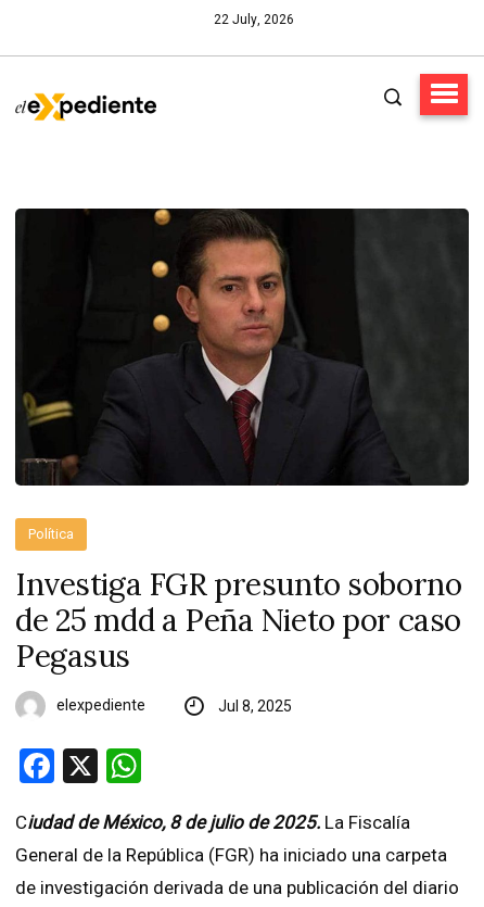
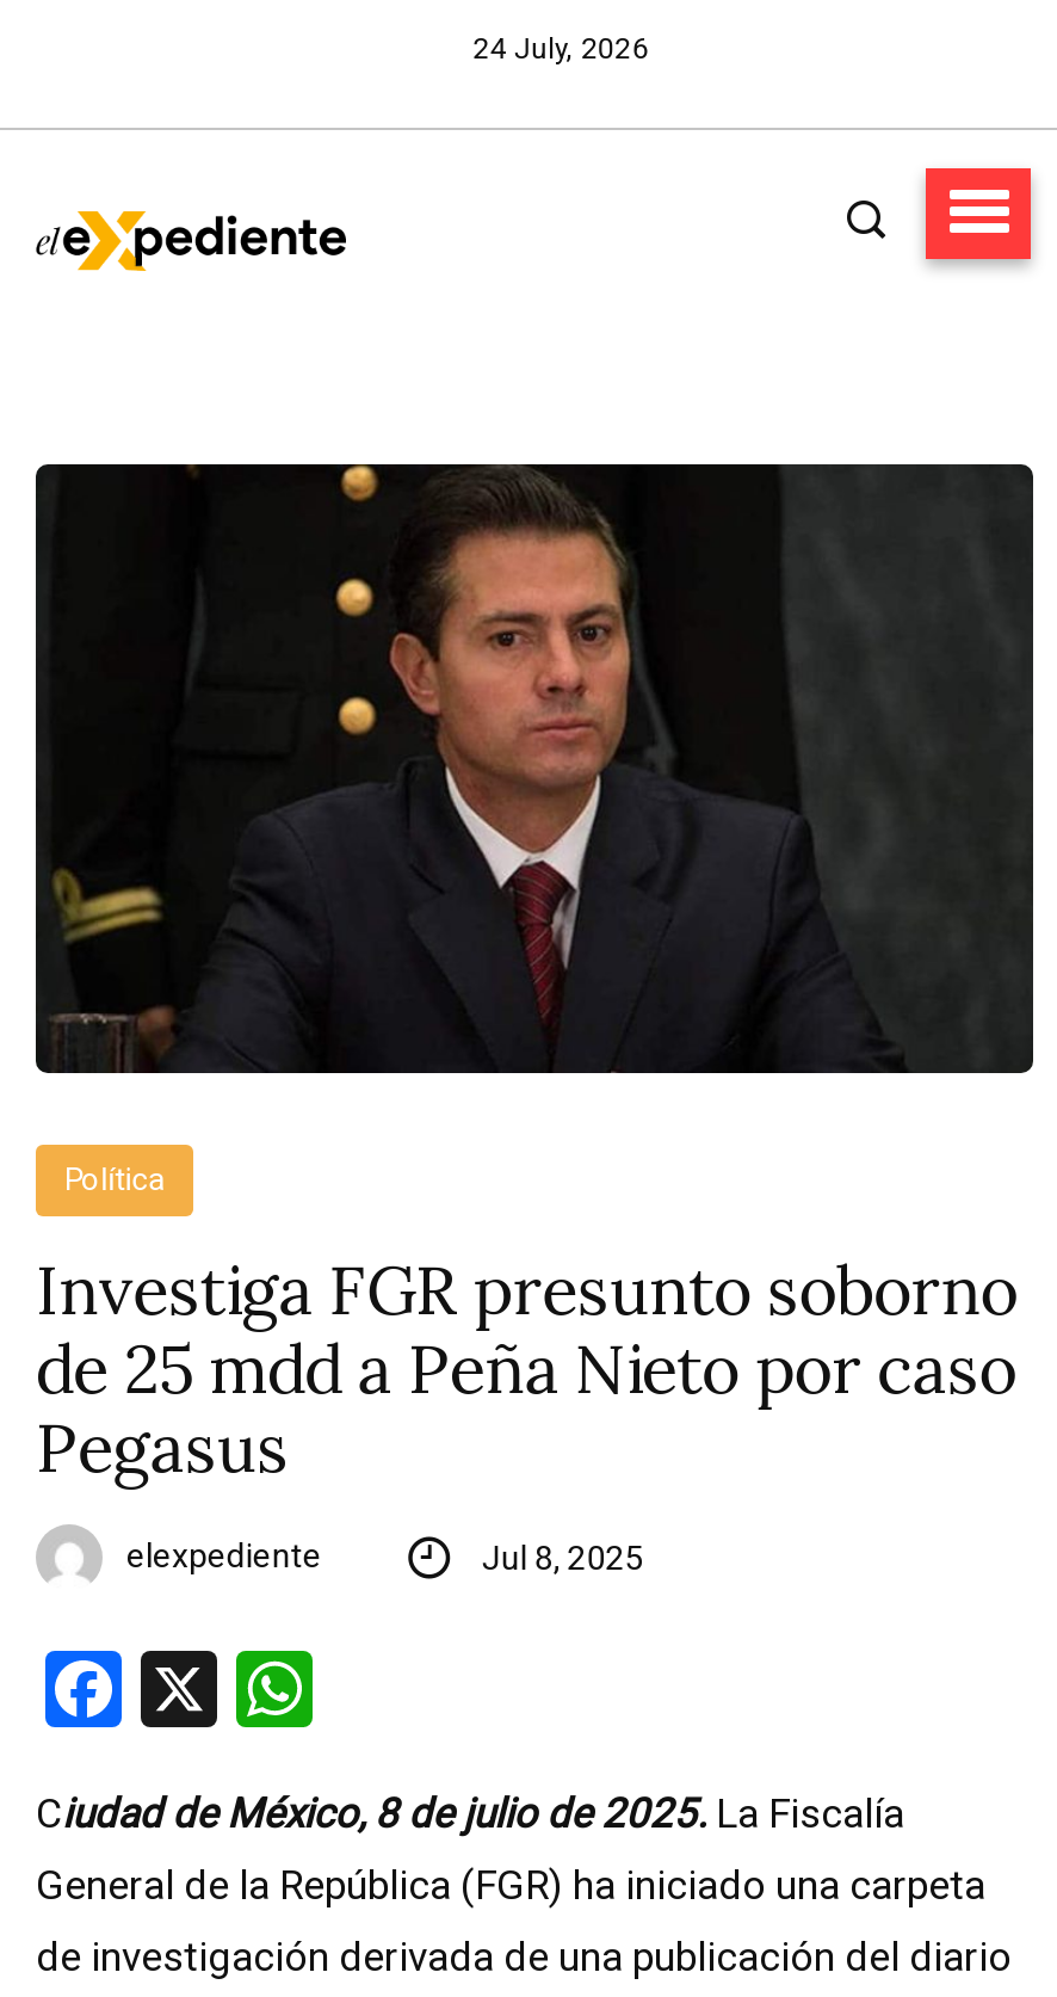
[214,12,294,27] 22 July, 2026 -> [473,32,648,66] 24 July, 2026

